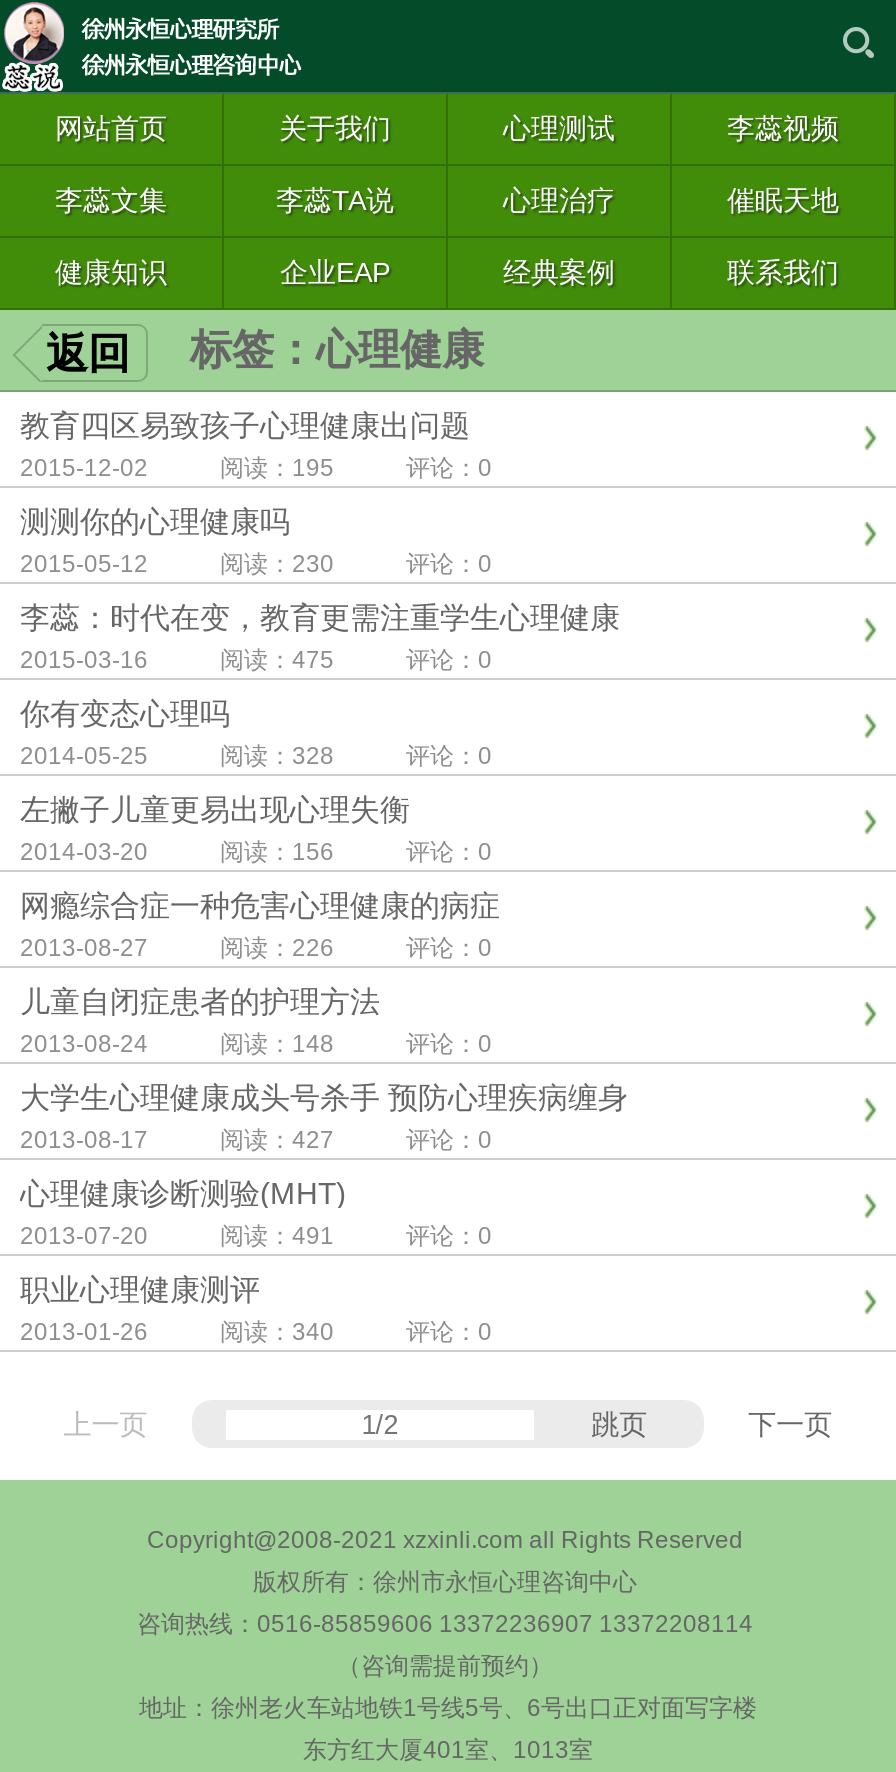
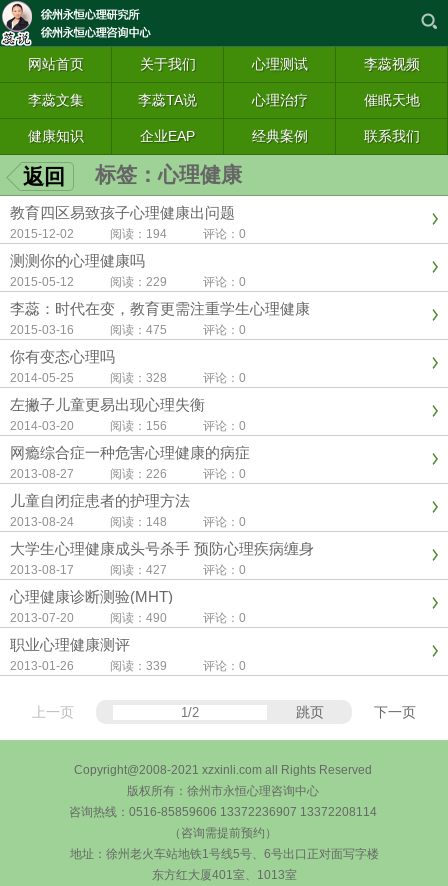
[20,454,492,482] 2015-12-02 阅读：195 评论：0 -> [10,227,246,241] 2015-12-02 阅读：194 评论：0
[20,550,492,578] 2015-05-12 阅读：230 评论：0 -> [10,275,246,289] 2015-05-12 阅读：229 评论：0
[20,1222,492,1250] 2013-07-20 阅读：491 评论：0 -> [10,611,246,625] 2013-07-20 阅读：490 评论：0
[20,1318,492,1346] 2013-01-26 阅读：340 评论：0 -> [10,659,246,673] 2013-01-26 阅读：339 评论：0

